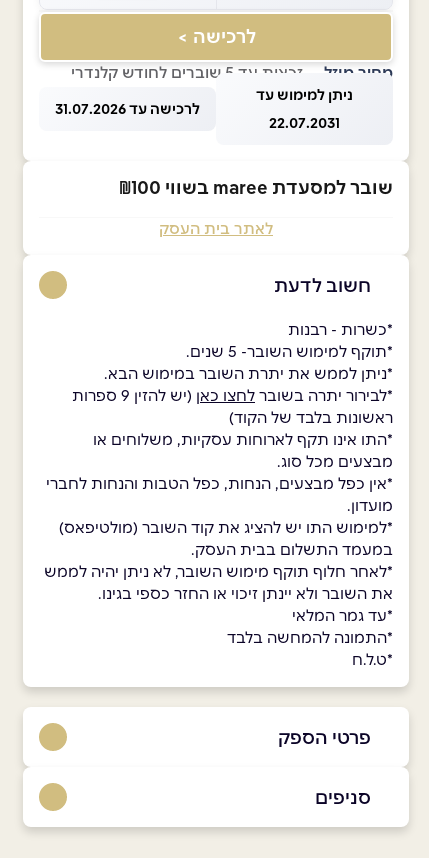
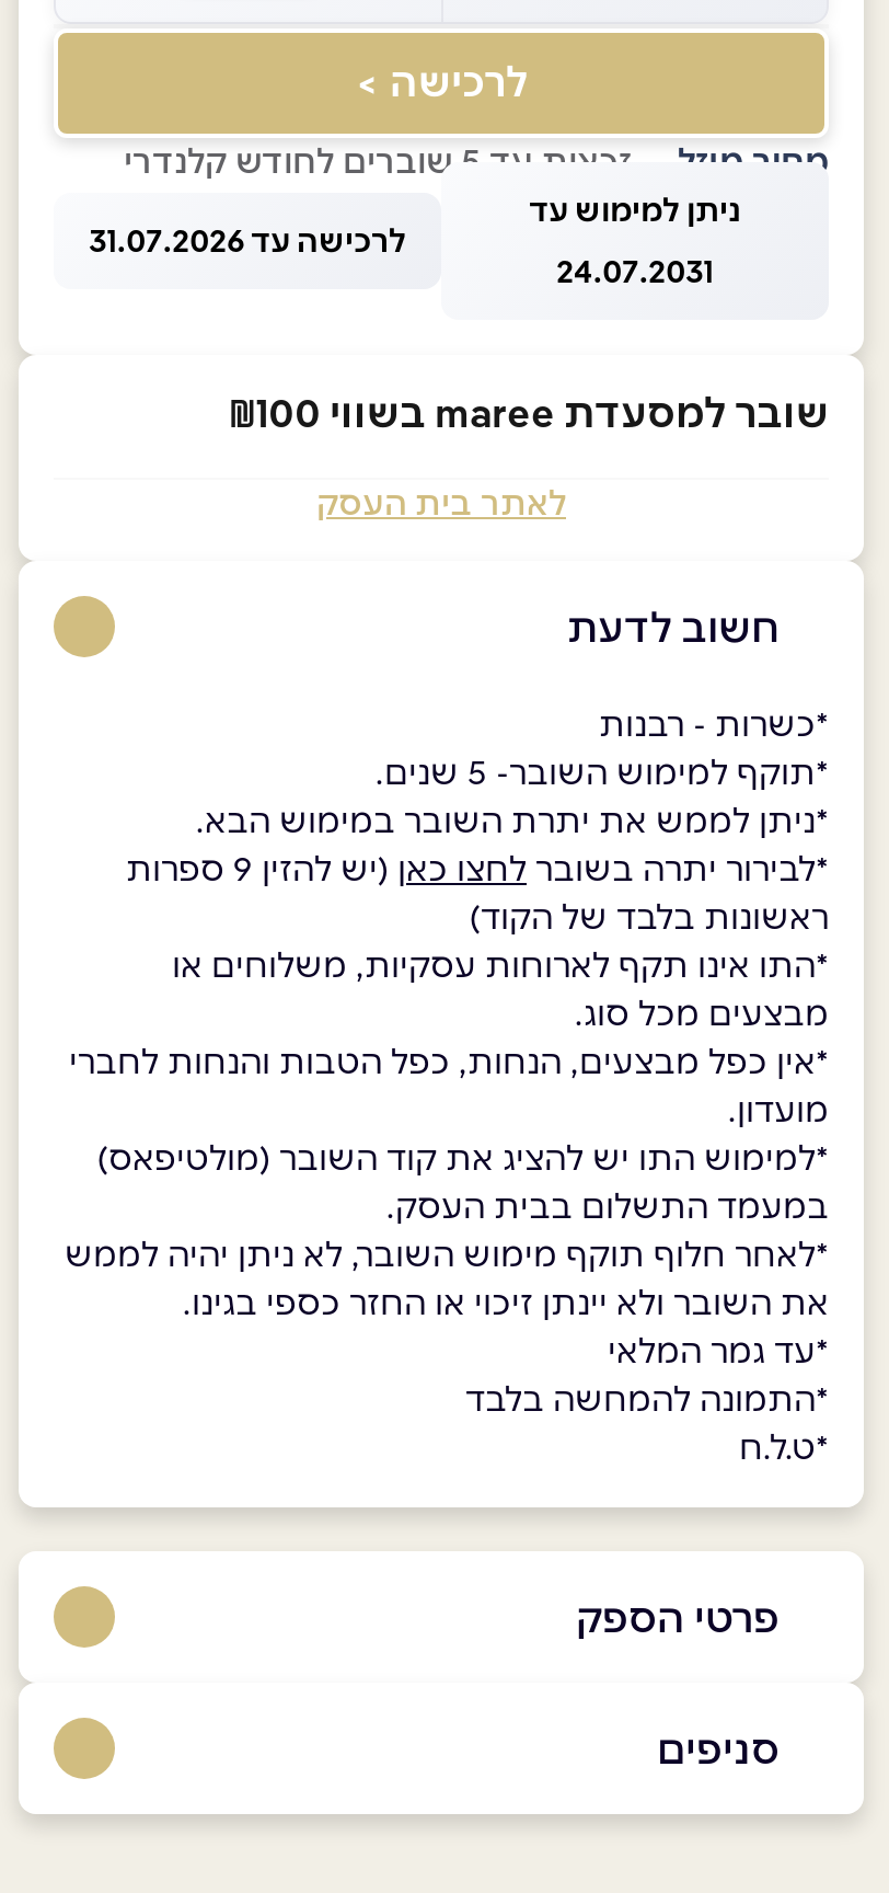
[269,114,340,132] 22.07.2031 -> [556,251,714,291] 24.07.2031

